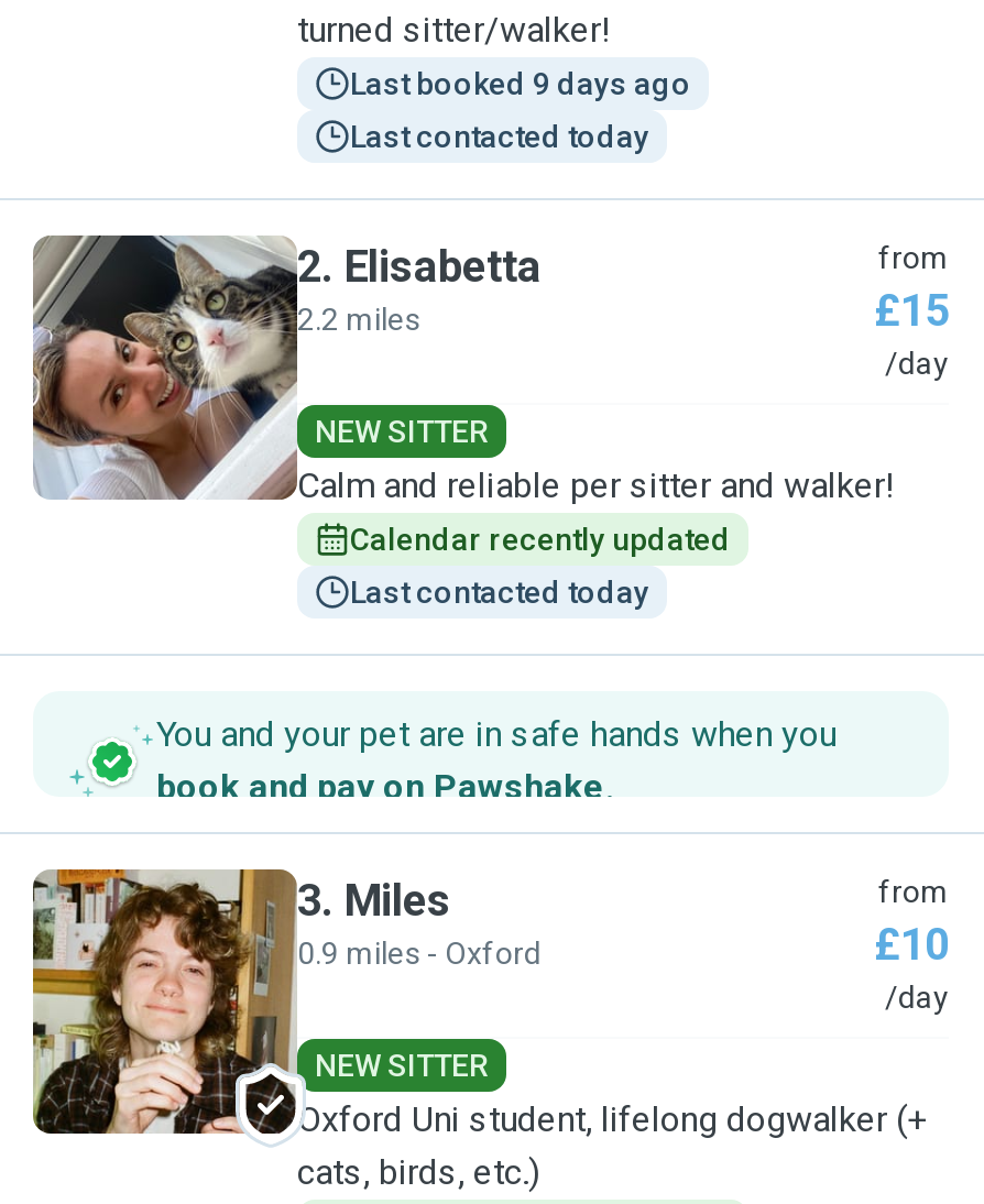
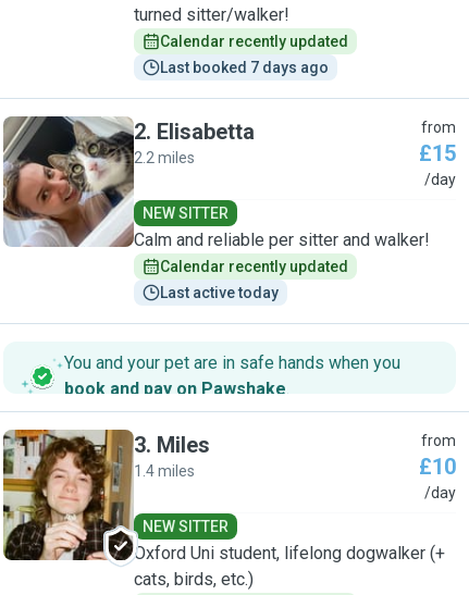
[350,66,691,101] Last booked 9 days ago -> [160,33,348,50] Calendar recently updated
[350,119,649,154] Last contacted today -> [160,59,329,76] Last booked 7 days ago
[350,574,649,610] Last contacted today -> [160,284,279,301] Last active today
[297,935,542,971] 0.9 miles - Oxford -> [134,462,195,480] 1.4 miles

